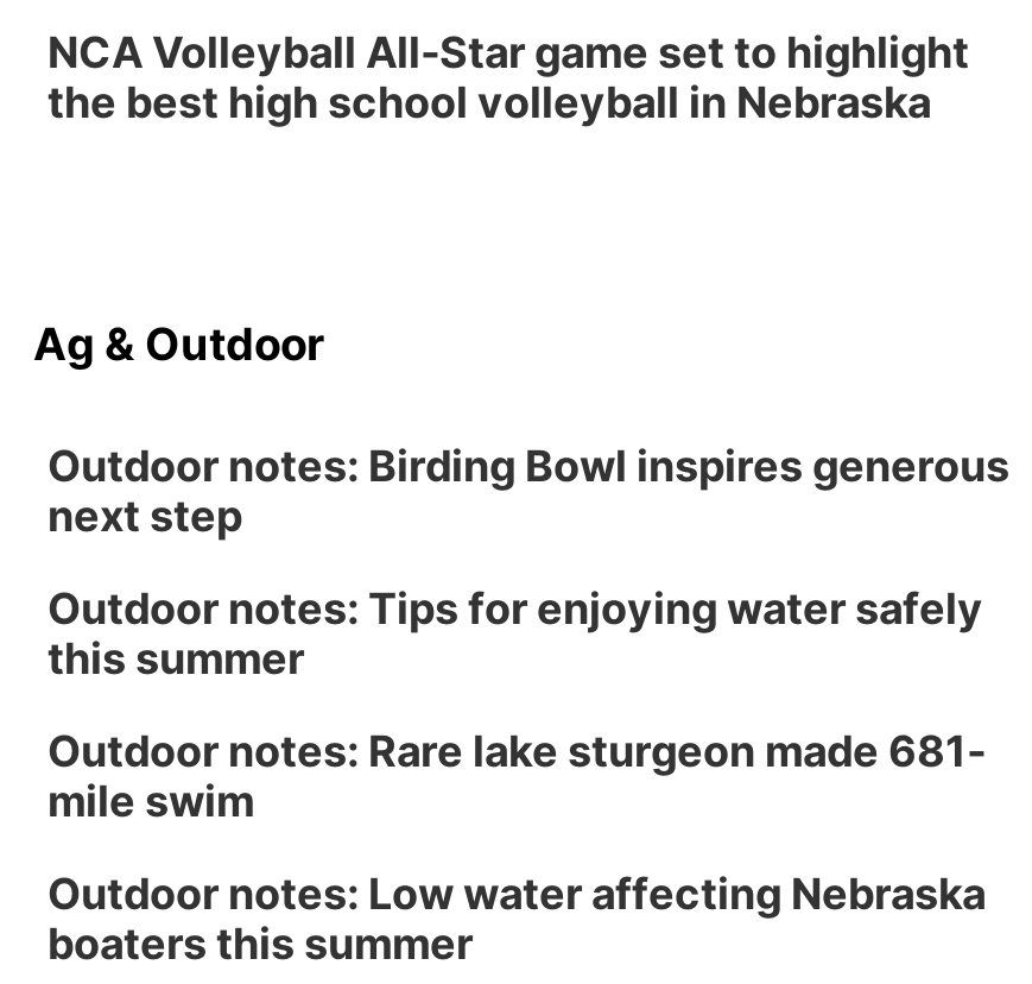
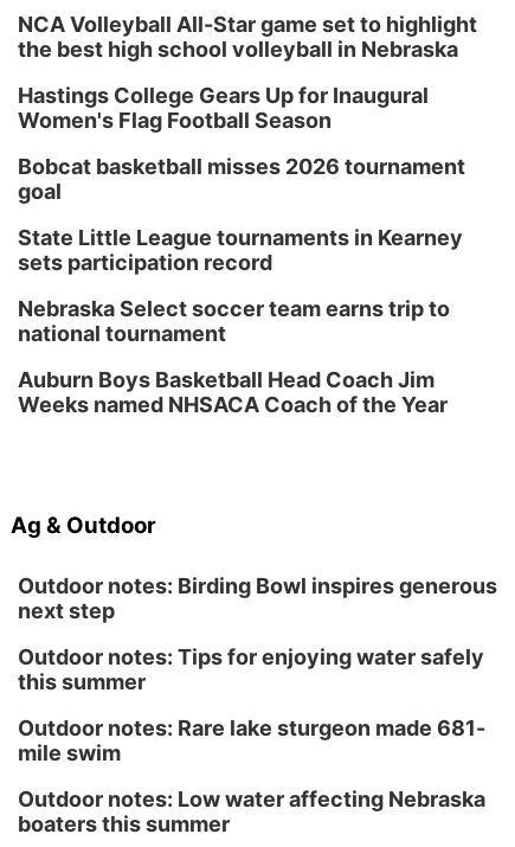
none -> [18,83,465,417] Hastings College Gears Up for Inaugural | Women's Flag Football Season | Bobcat basketball misses 2026 tournament | goal | State Little League tournaments in Kearney | sets participation record | Nebraska Select soccer team earns trip to | national tournament | Auburn Boys Basketball Head Coach Jim | Weeks named NHSACA Coach of the Year

